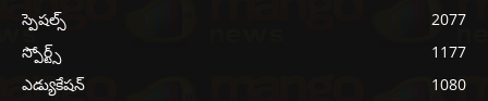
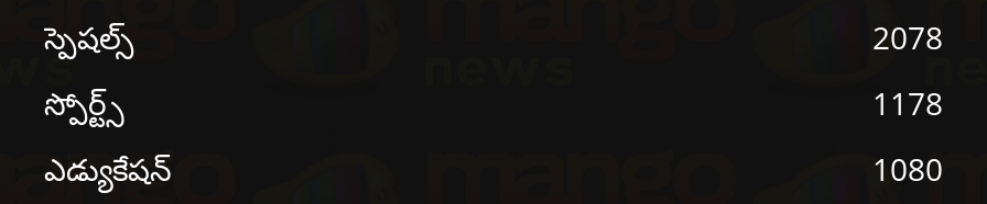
[431,9,466,29] 2077 -> [872,17,943,59] 2078
[431,41,466,62] 1177 -> [872,83,943,125] 1178

